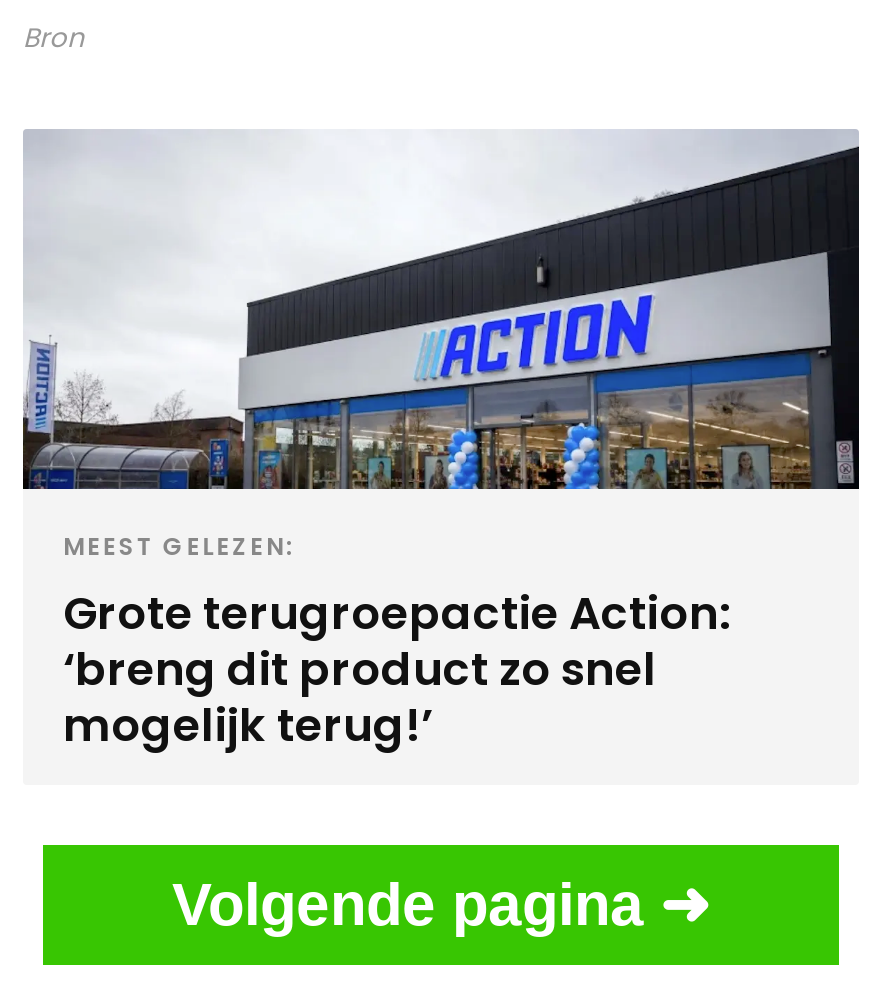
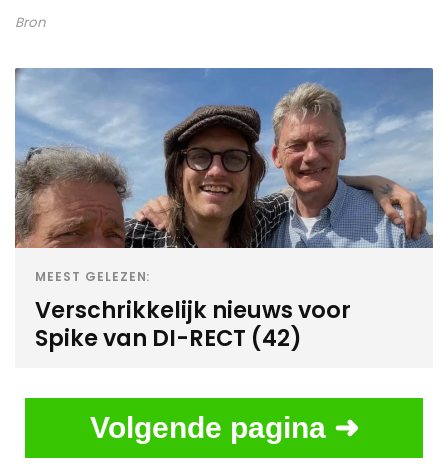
[21,129,861,491] [image] -> [14,67,434,249] [image]
[63,581,731,757] Grote terugroepactie Action: | ‘breng dit product zo snel | mogelijk terug!’ -> [35,294,351,354] Verschrikkelijk nieuws voor | Spike van DI-RECT (42)

